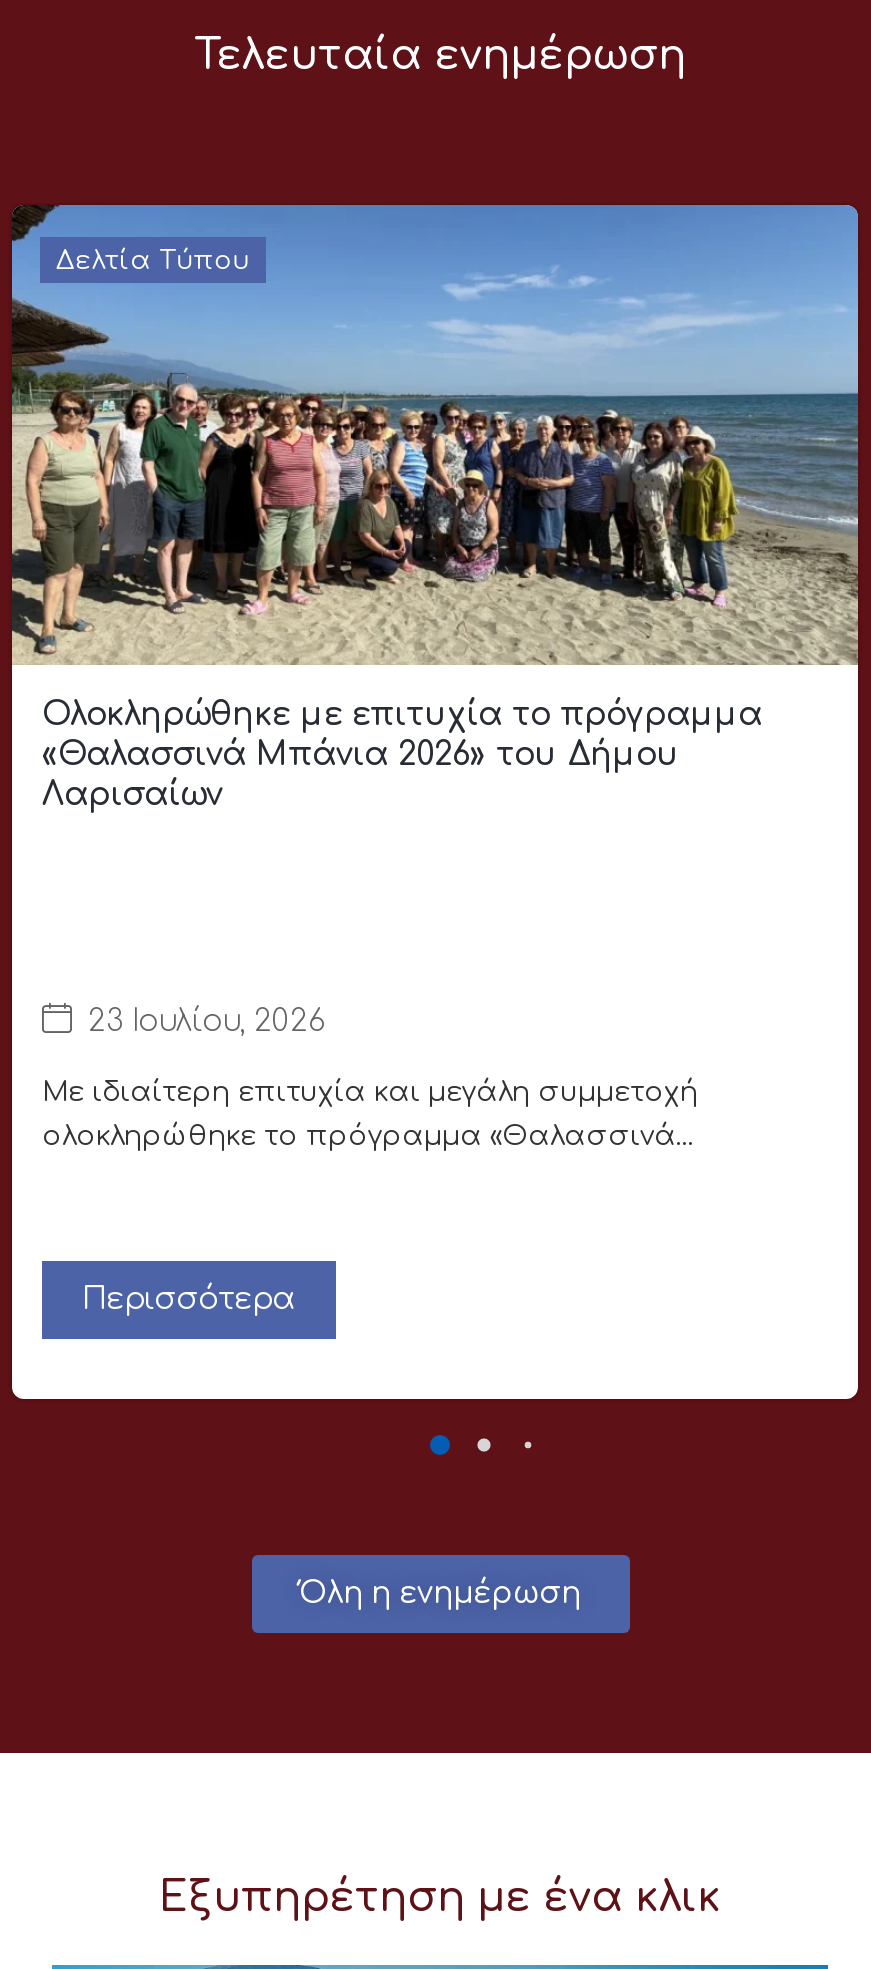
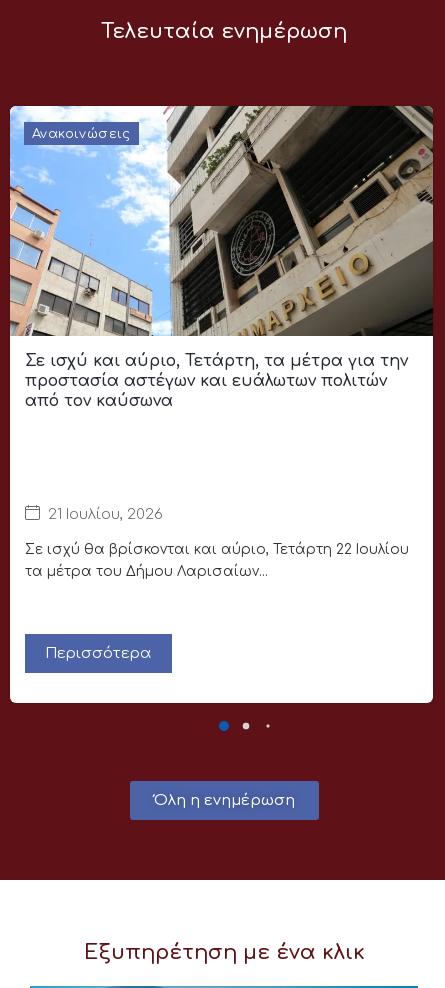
[12,203,860,667] [image] | Δελτία Τύπου -> [9,105,434,337] [image] | Ανακοινώσεις
[42,696,762,812] Ολοκληρώθηκε με επιτυχία το πρόγραμμα | «Θαλασσινά Μπάνια 2026» του Δήμου | Λαρισαίων -> [25,352,408,410] Σε ισχύ και αύριο, Τετάρτη, τα μέτρα για την | προστασία αστέγων και ευάλωτων πολιτών | από τον καύσωνα
[88,1004,326,1038] 23 Ιουλίου, 2026 -> [48,506,163,523] 21 Ιουλίου, 2026
[42,1076,698,1106] Με ιδιαίτερη επιτυχία και μεγάλη συμμετοχή -> [25,542,409,557] Σε ισχύ θα βρίσκονται και αύριο, Τετάρτη 22 Ιουλίου
[42,1120,694,1150] ολοκληρώθηκε το πρόγραμμα «Θαλασσινά... -> [25,564,268,579] τα μέτρα του Δήμου Λαρισαίων...

